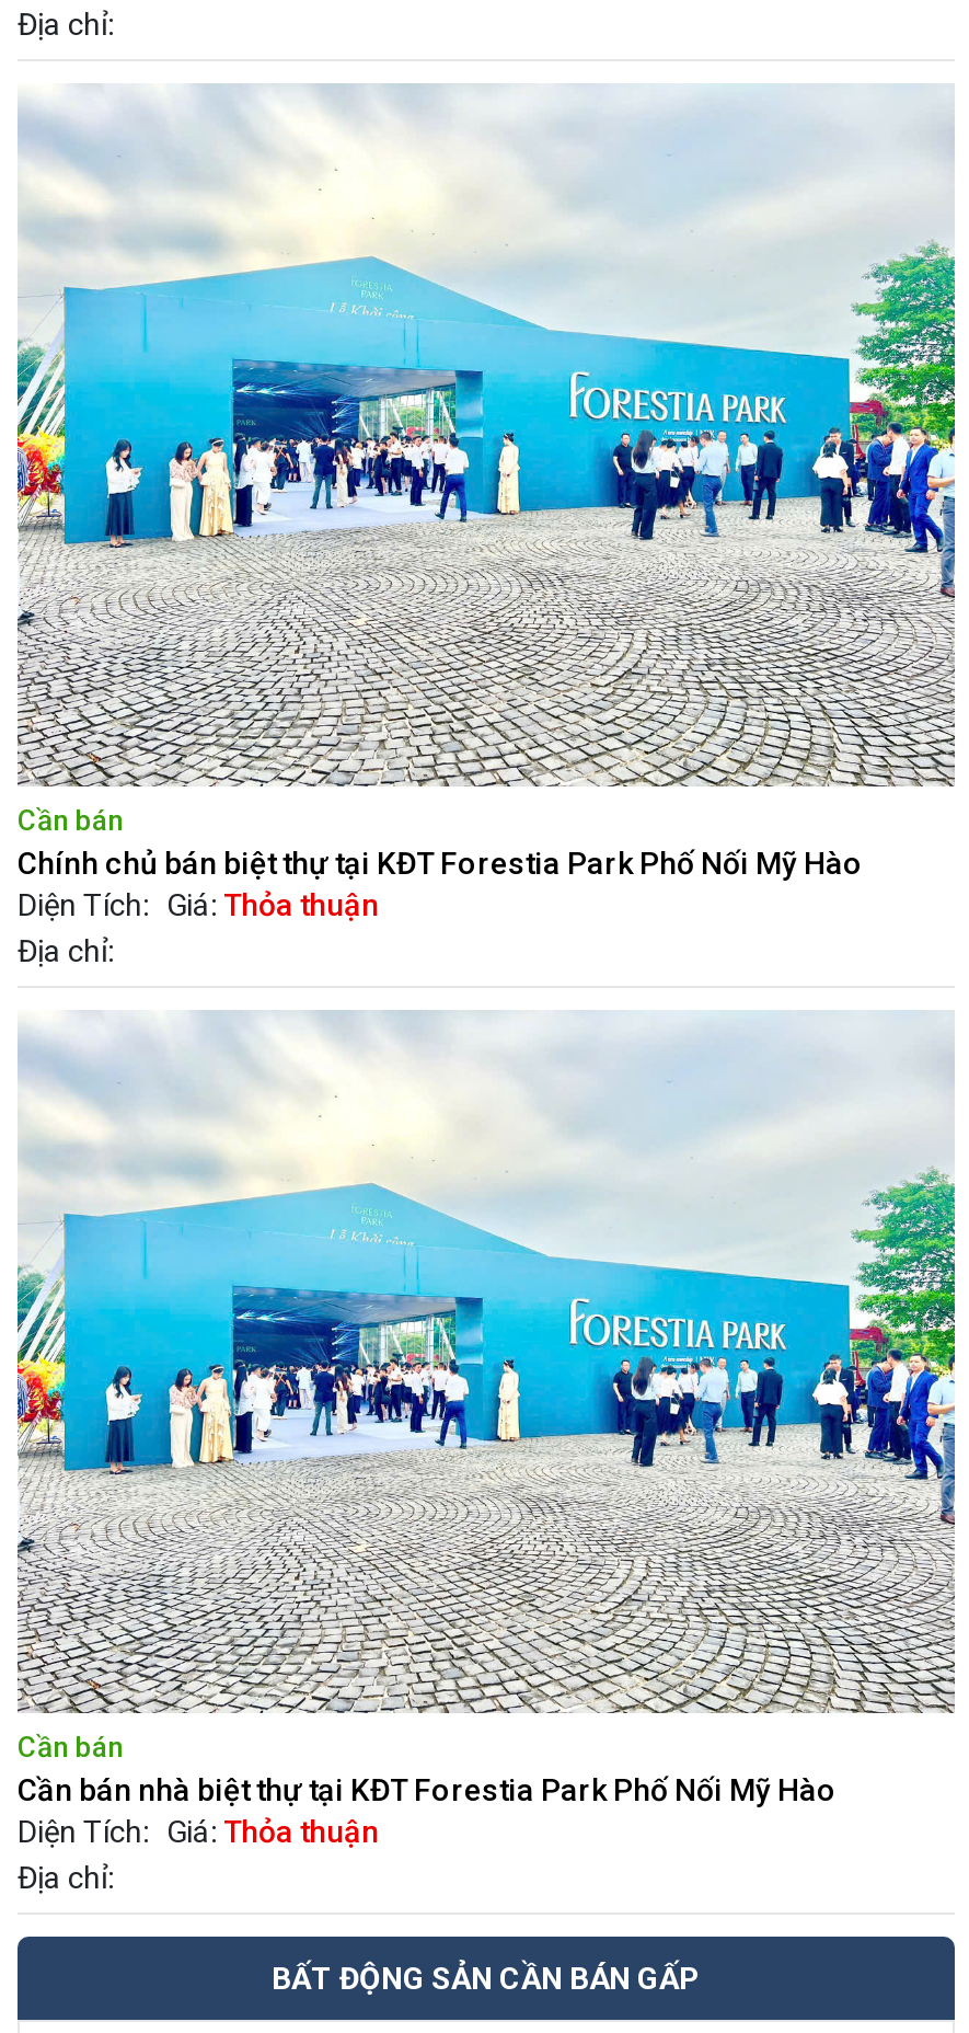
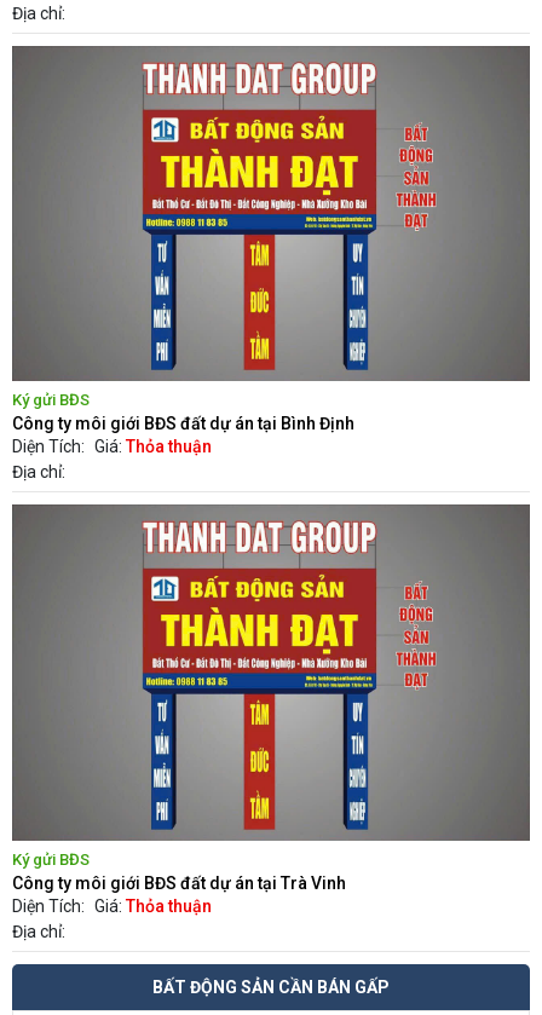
[15,85,955,881] [image] | Cần bán | Chính chủ bán biệt thự tại KĐT Forestia Park Phố Nối Mỹ Hào -> [11,45,531,434] [image] | Ký gửi BĐS | Công ty môi giới BĐS đất dự án tại Bình Định
[15,1012,955,1807] [image] | Cần bán | Cần bán nhà biệt thự tại KĐT Forestia Park Phố Nối Mỹ Hào -> [11,503,531,893] [image] | Ký gửi BĐS | Công ty môi giới BĐS đất dự án tại Trà Vinh

